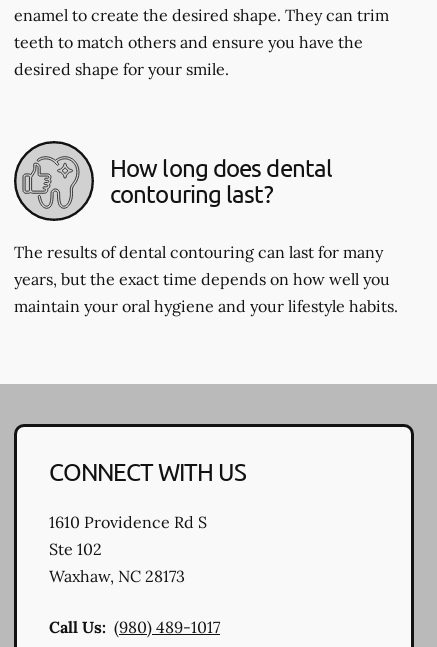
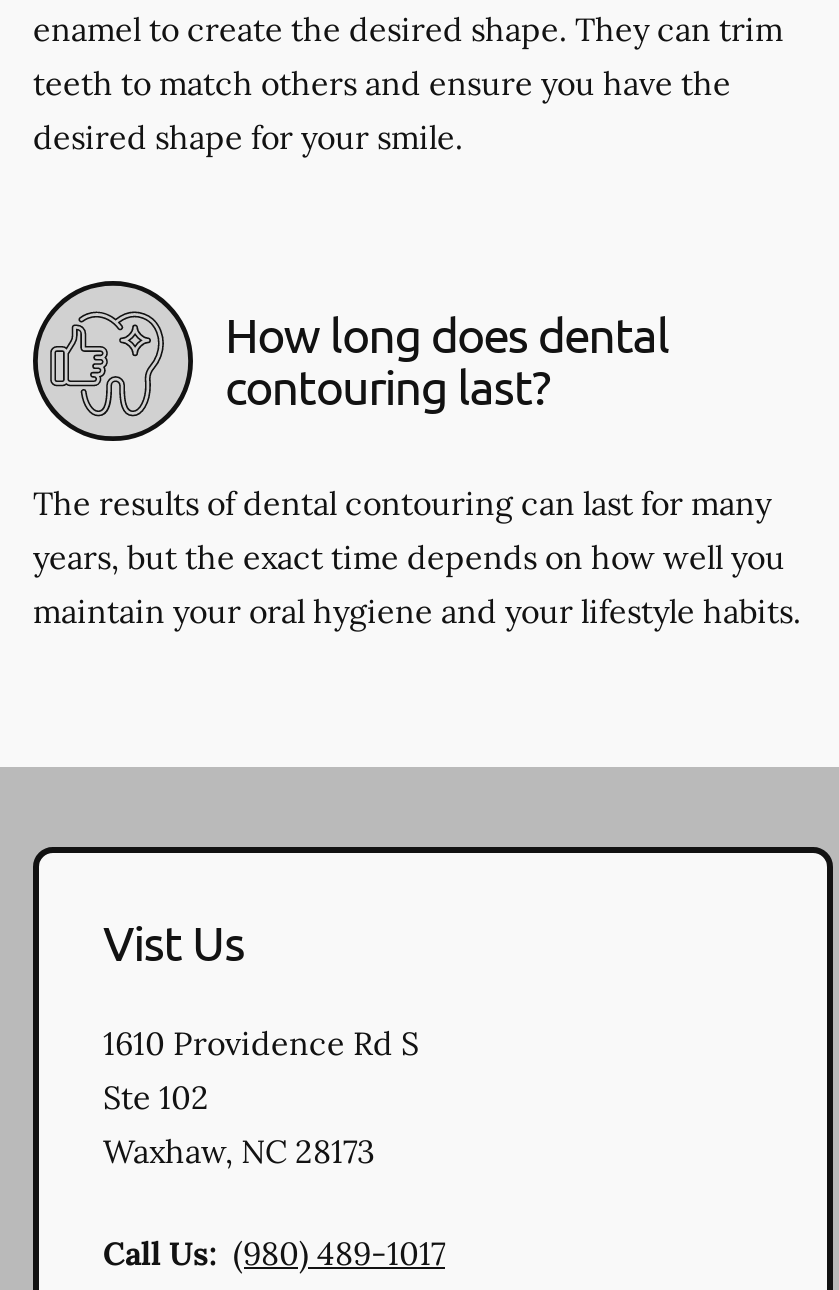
[49,457,246,486] CONNECT WITH US -> [103,913,244,971] Vist Us

